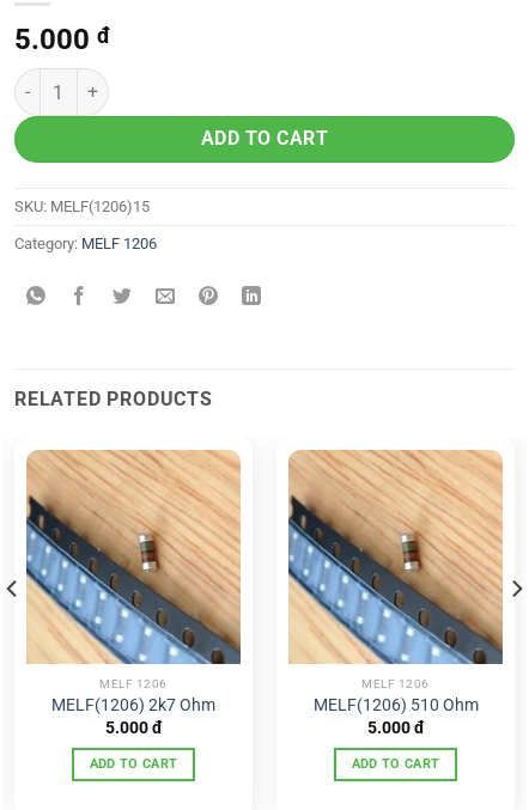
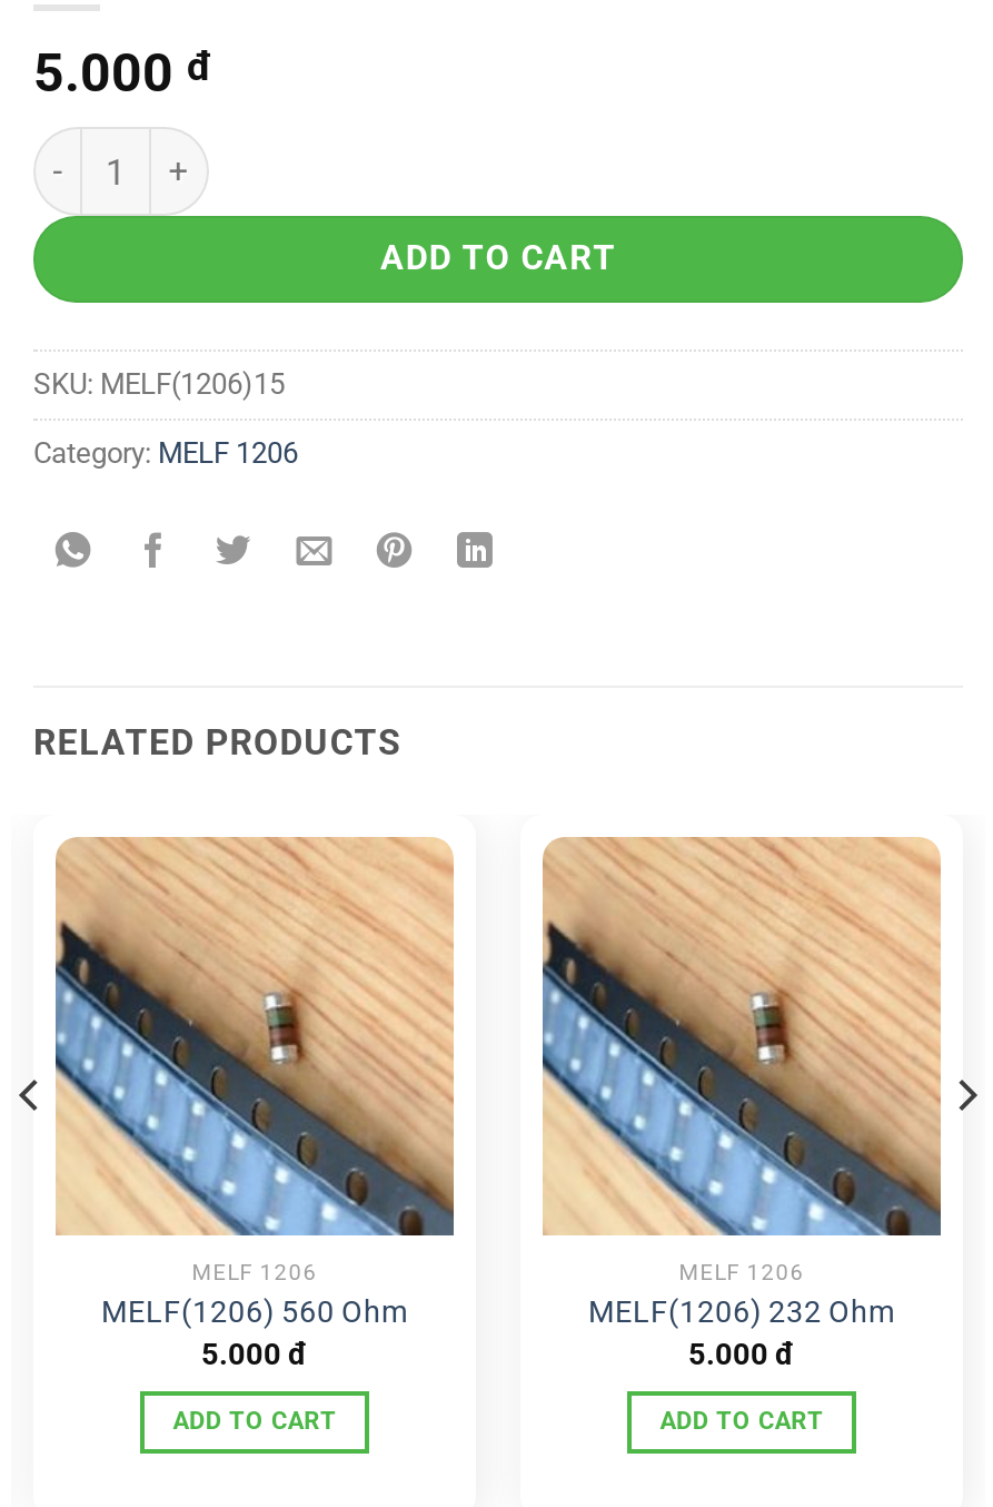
[51,695,215,715] MELF(1206) 2k7 Ohm -> [101,1294,408,1329] MELF(1206) 560 Ohm
[313,695,478,715] MELF(1206) 510 Ohm -> [588,1294,895,1329] MELF(1206) 232 Ohm

